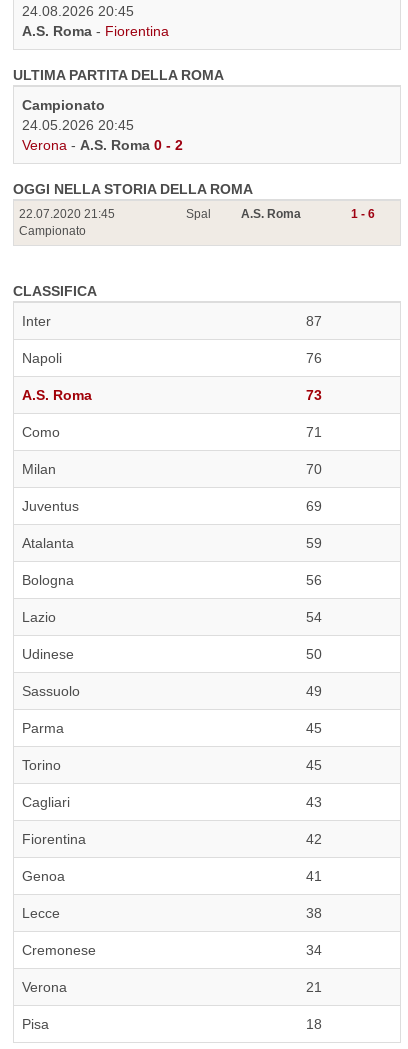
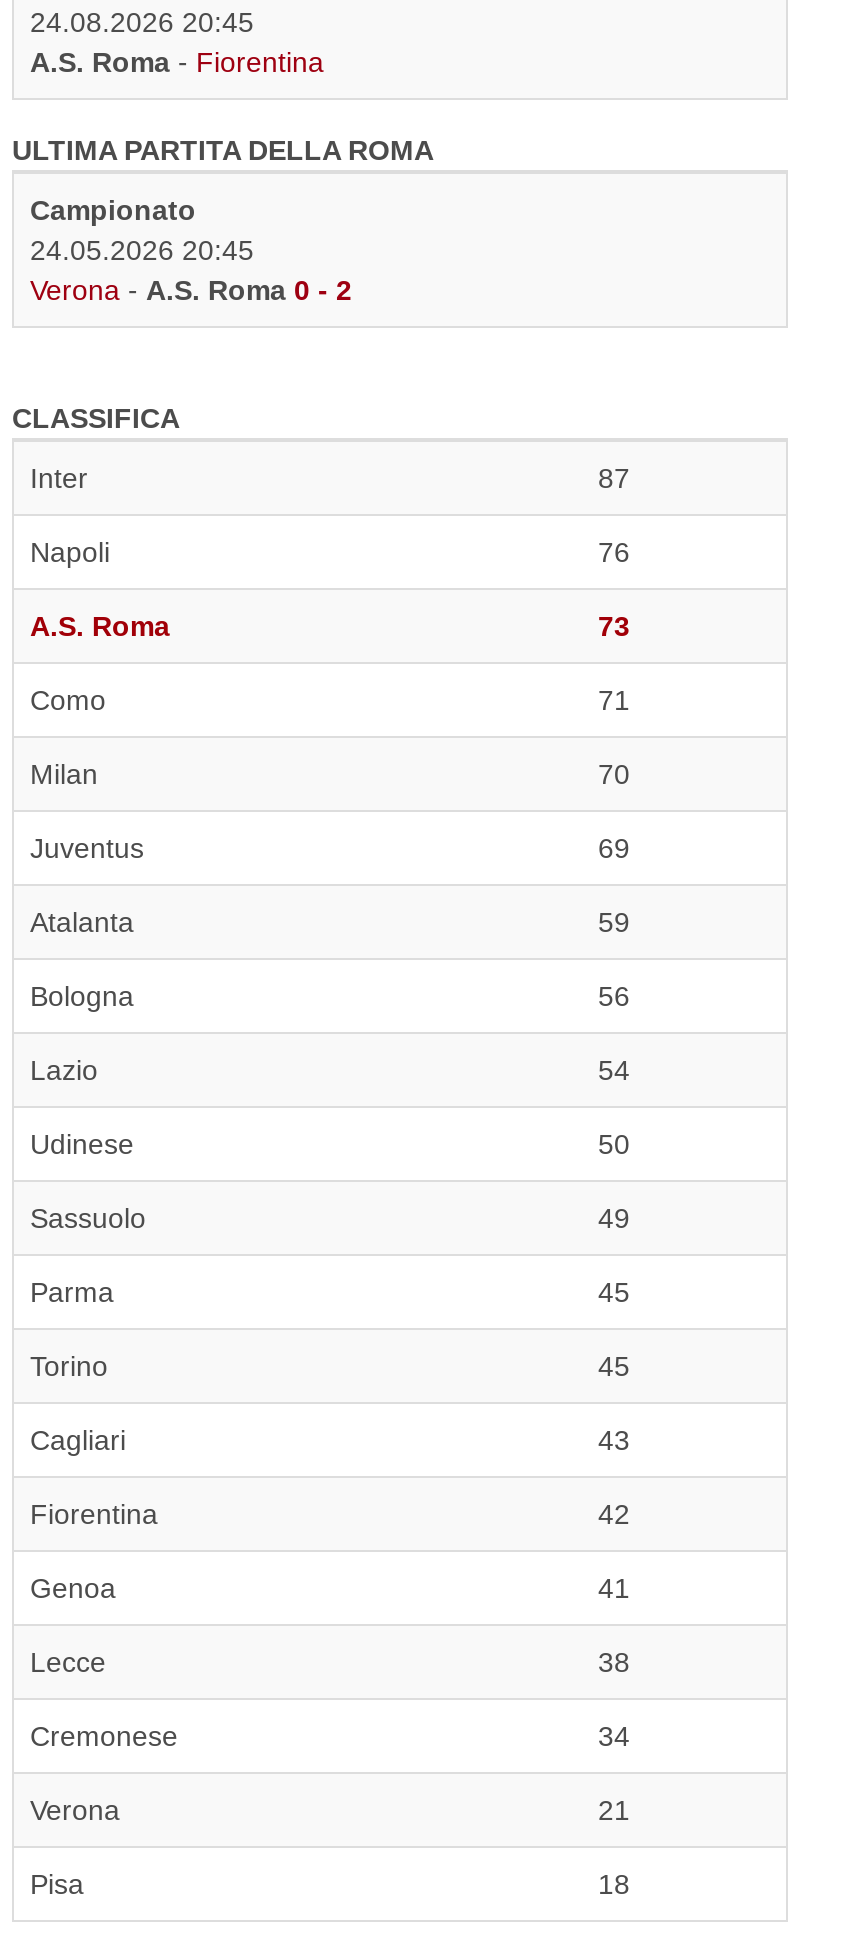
[13,181,253,238] OGGI NELLA STORIA DELLA ROMA | 22.07.2020 21:45 | Campionato -> none
[186,207,375,221] Spal | A.S. Roma | 1 - 6 -> none

